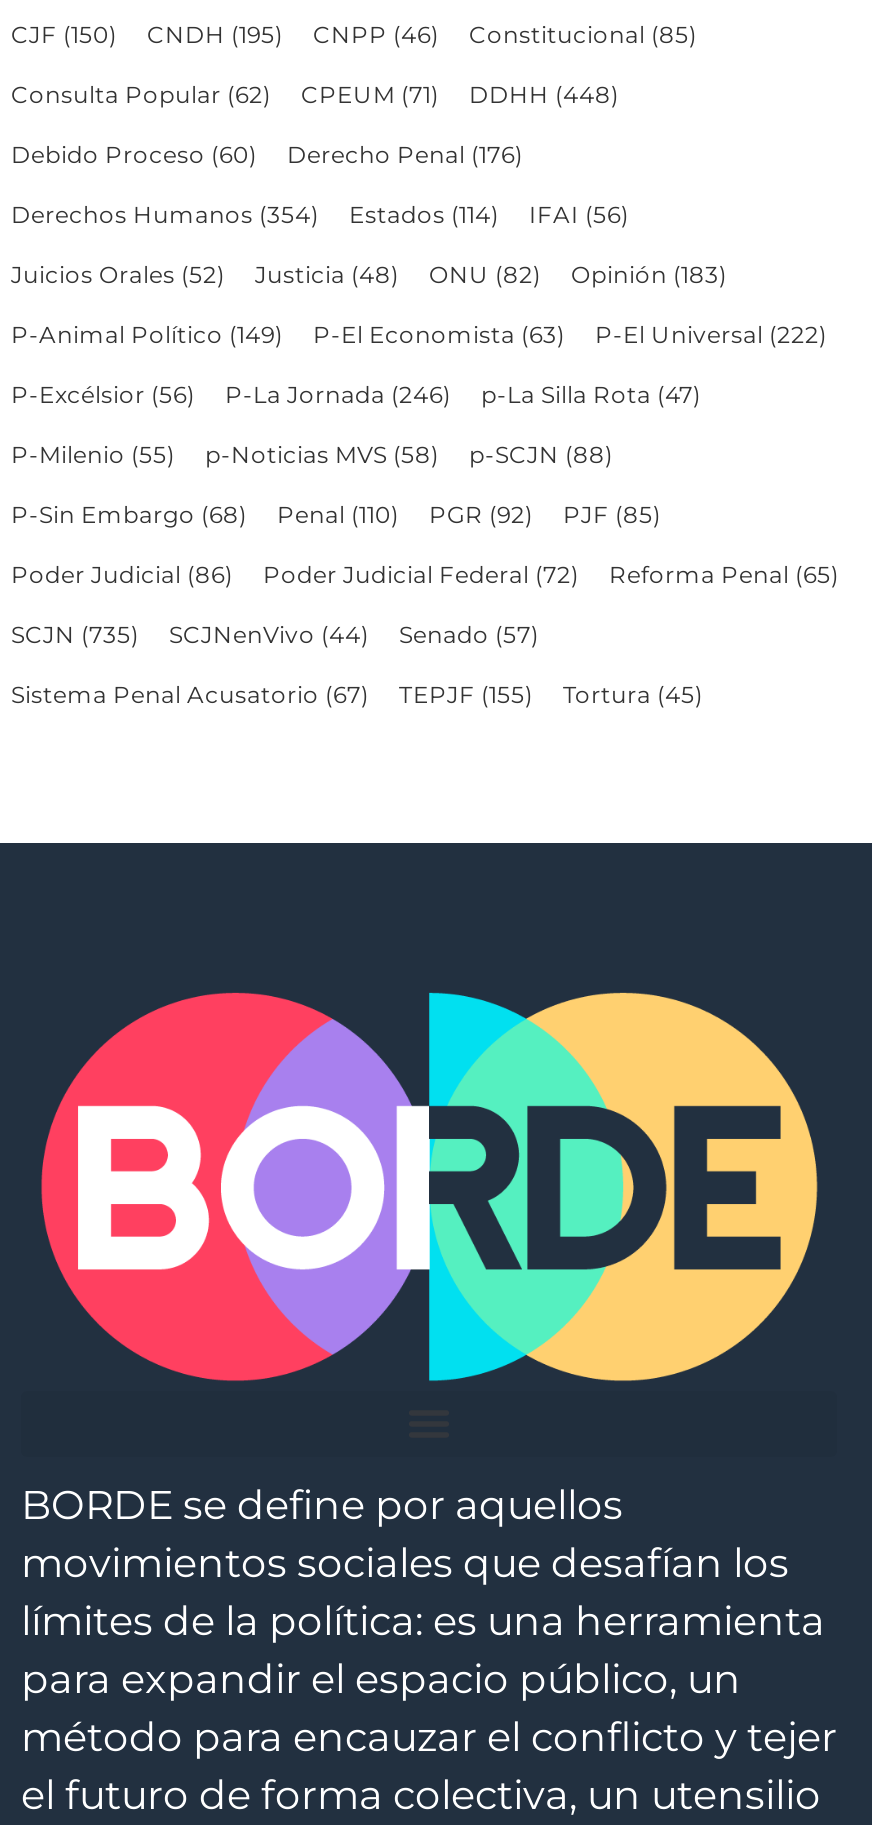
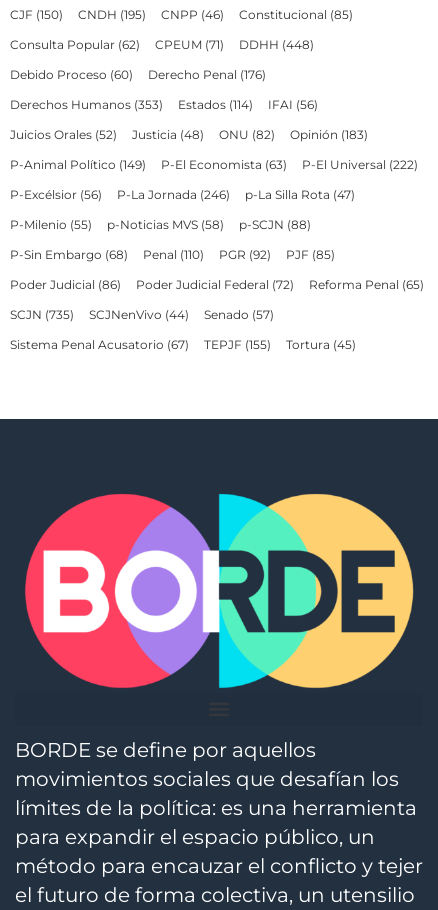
[11,202,319,230] Derechos Humanos (354) -> [10,98,163,112] Derechos Humanos (353)

